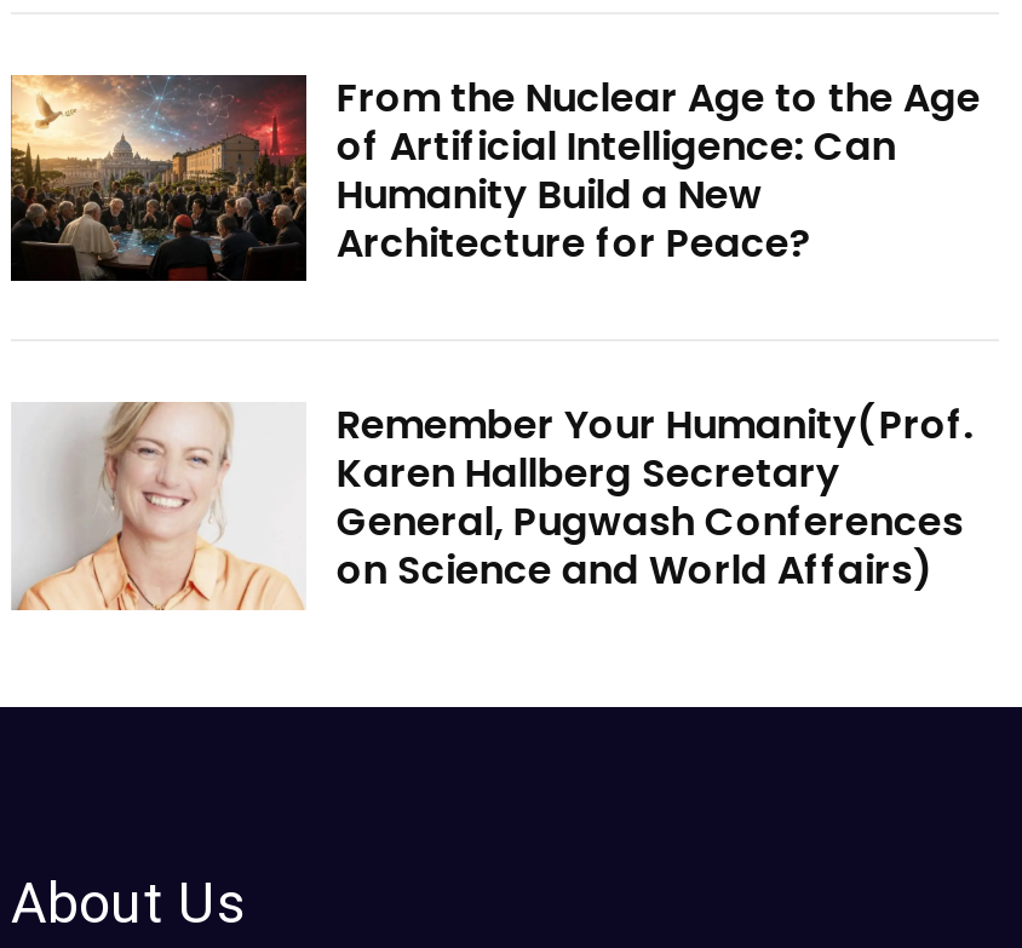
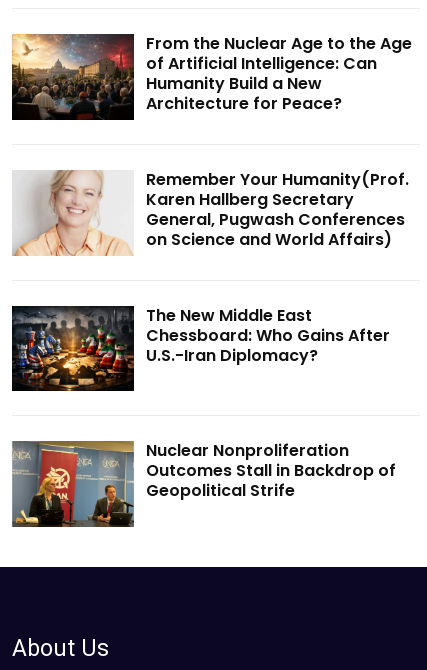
none -> [11,304,390,392] [image] | The New Middle East | Chessboard: Who Gains After | U.S.-Iran Diplomacy?
none -> [12,439,396,528] [image] | Nuclear Nonproliferation | Outcomes Stall in Backdrop of | Geopolitical Strife

